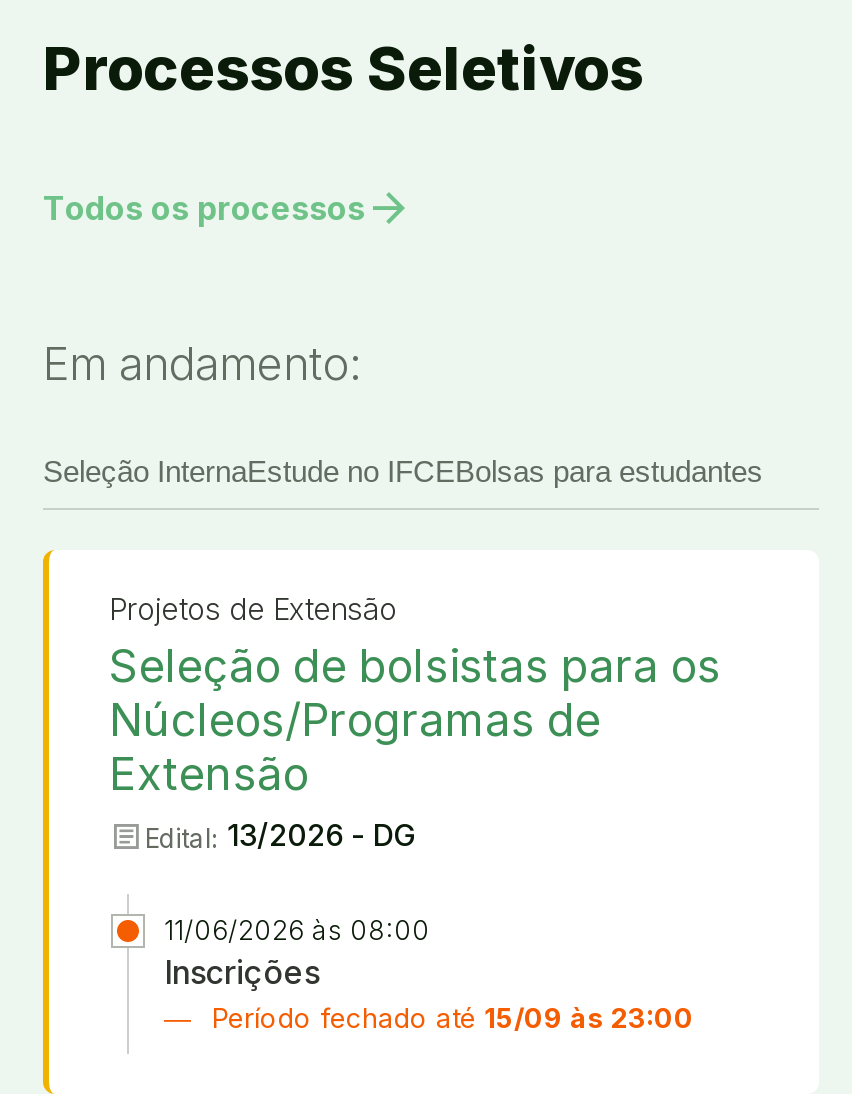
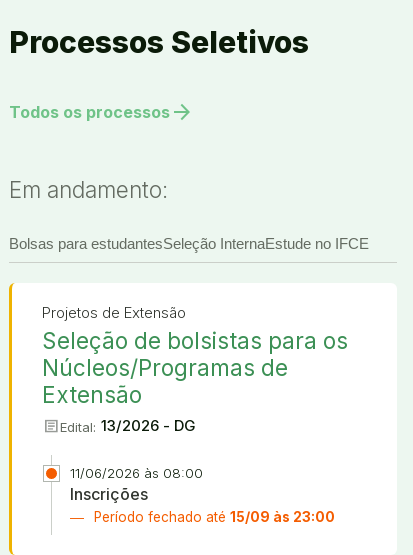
[43,455,763,489] Seleção InternaEstude no IFCEBolsas para estudantes -> [9,235,369,252] Bolsas para estudantesSeleção InternaEstude no IFCE

